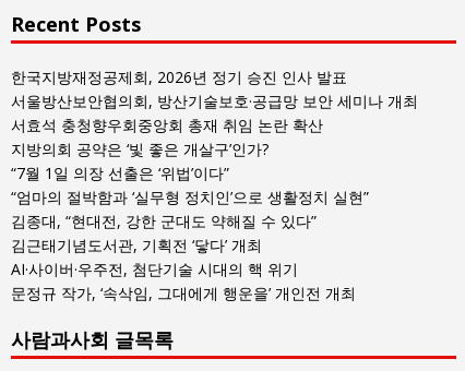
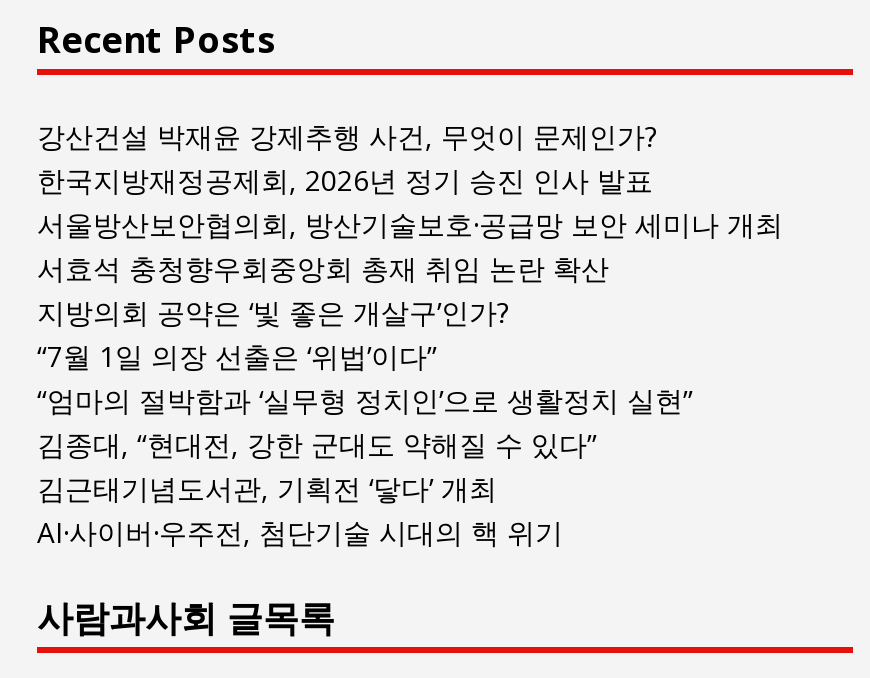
none -> [37,118,657,156] 강산건설 박재윤 강제추행 사건, 무엇이 문제인가?
moved [11,67,418,256] -> [37,162,783,508]: 한국지방재정공제회, 2026년 정기 승진 인사 발표 | 서울방산보안협의회, 방산기술보호·공급망 보안 세미나 개최 | 서효석 충청향우회중앙회 총재 취임 논란 확산 | 지방의회 공약은 ‘빛 좋은 개살구’인가? | “7월 1일 의장 선출은 ‘위법’이다” | “엄마의 절박함과 ‘실무형 정치인’으로 생활정치 실현” | 김종대, “현대전, 강한 군대도 약해질 수 있다” | 김근태기념도서관, 기획전 ‘닿다’ 개최
[11,283,356,304] 문정규 작가, ‘속삭임, 그대에게 행운을’ 개인전 개최 -> none

